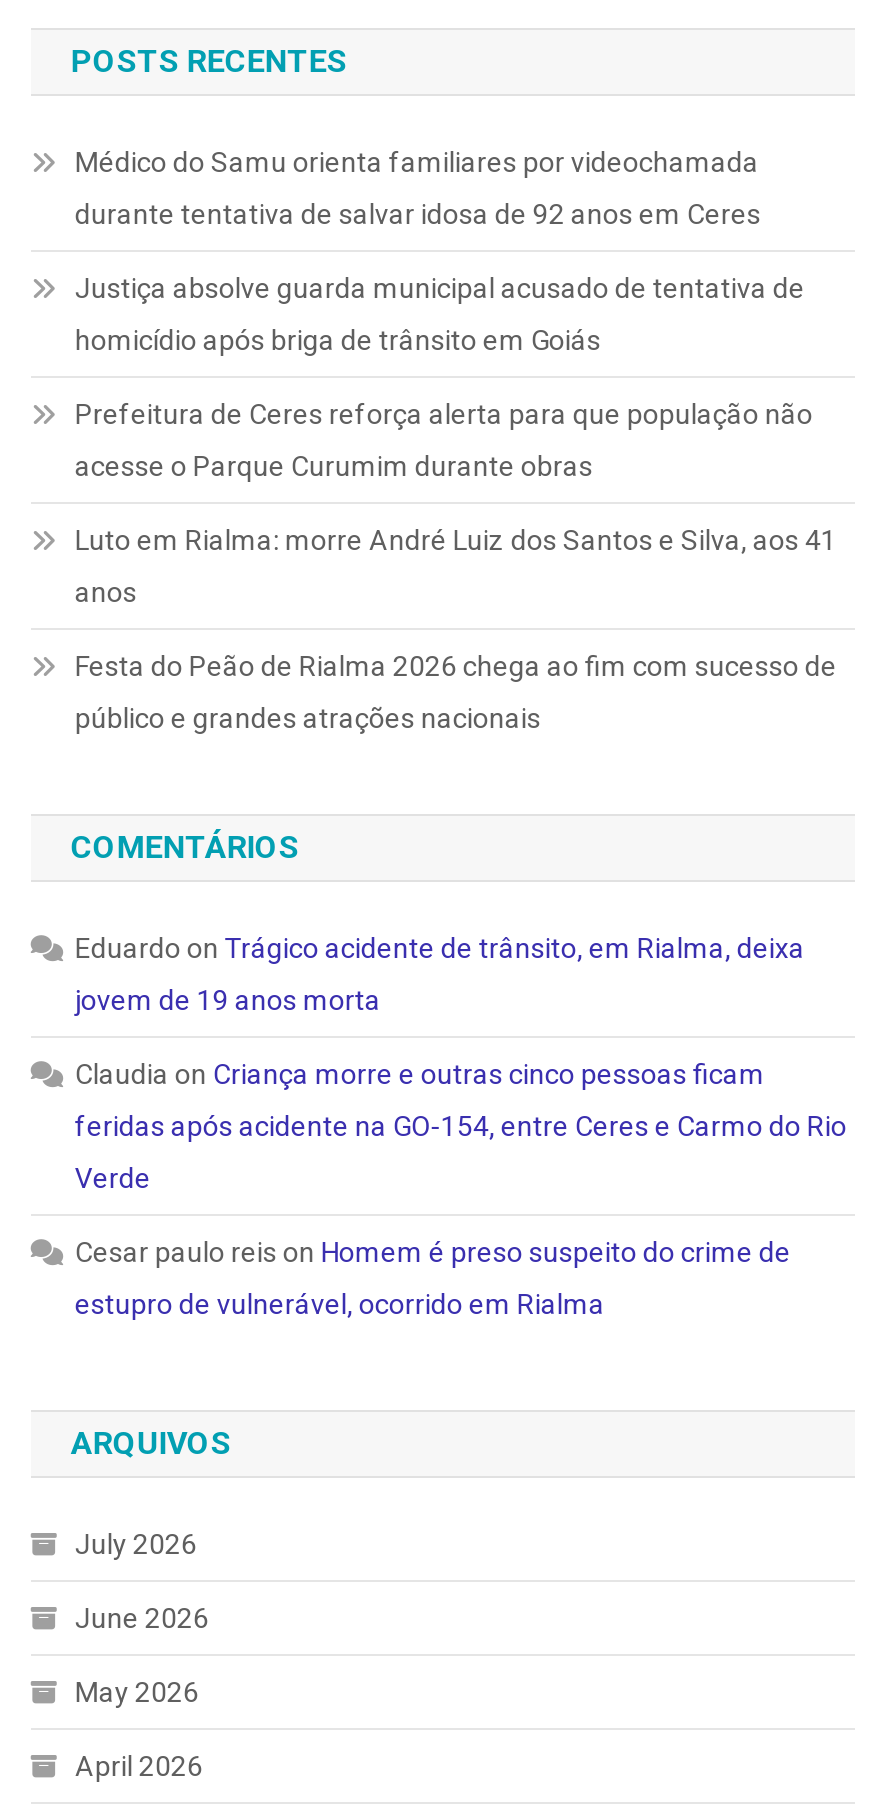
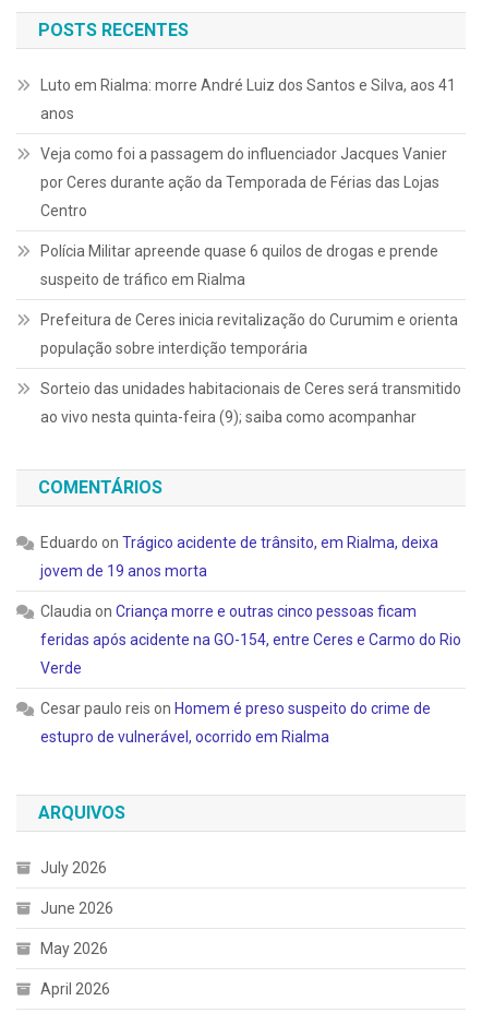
[75,146,813,482] Médico do Samu orienta familiares por videochamada | durante tentativa de salvar idosa de 92 anos em Ceres | Justiça absolve guarda municipal acusado de tentativa de | homicídio após briga de trânsito em Goiás | Prefeitura de Ceres reforça alerta para que população não | acesse o Parque Curumim durante obras -> none
moved [75,524,837,608] -> [40,76,456,122]: Luto em Rialma: morre André Luiz dos Santos e Silva, aos 41 | anos
[75,650,837,734] Festa do Peão de Rialma 2026 chega ao fim com sucesso de | público e grandes atrações nacionais -> [40,145,461,425] Veja como foi a passagem do influenciador Jacques Vanier | por Ceres durante ação da Temporada de Férias das Lojas | Centro | Polícia Militar apreende quase 6 quilos de drogas e prende | suspeito de tráfico em Rialma | Prefeitura de Ceres inicia revitalização do Curumim e orienta | população sobre interdição temporária | Sorteio das unidades habitacionais de Ceres será transmitido | ao vivo nesta quinta-feira (9); saiba como acompanhar

